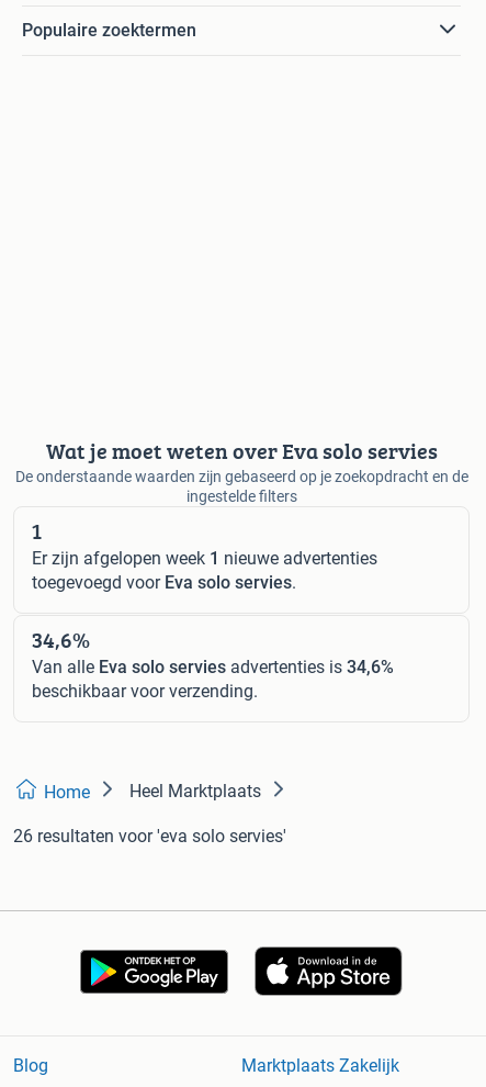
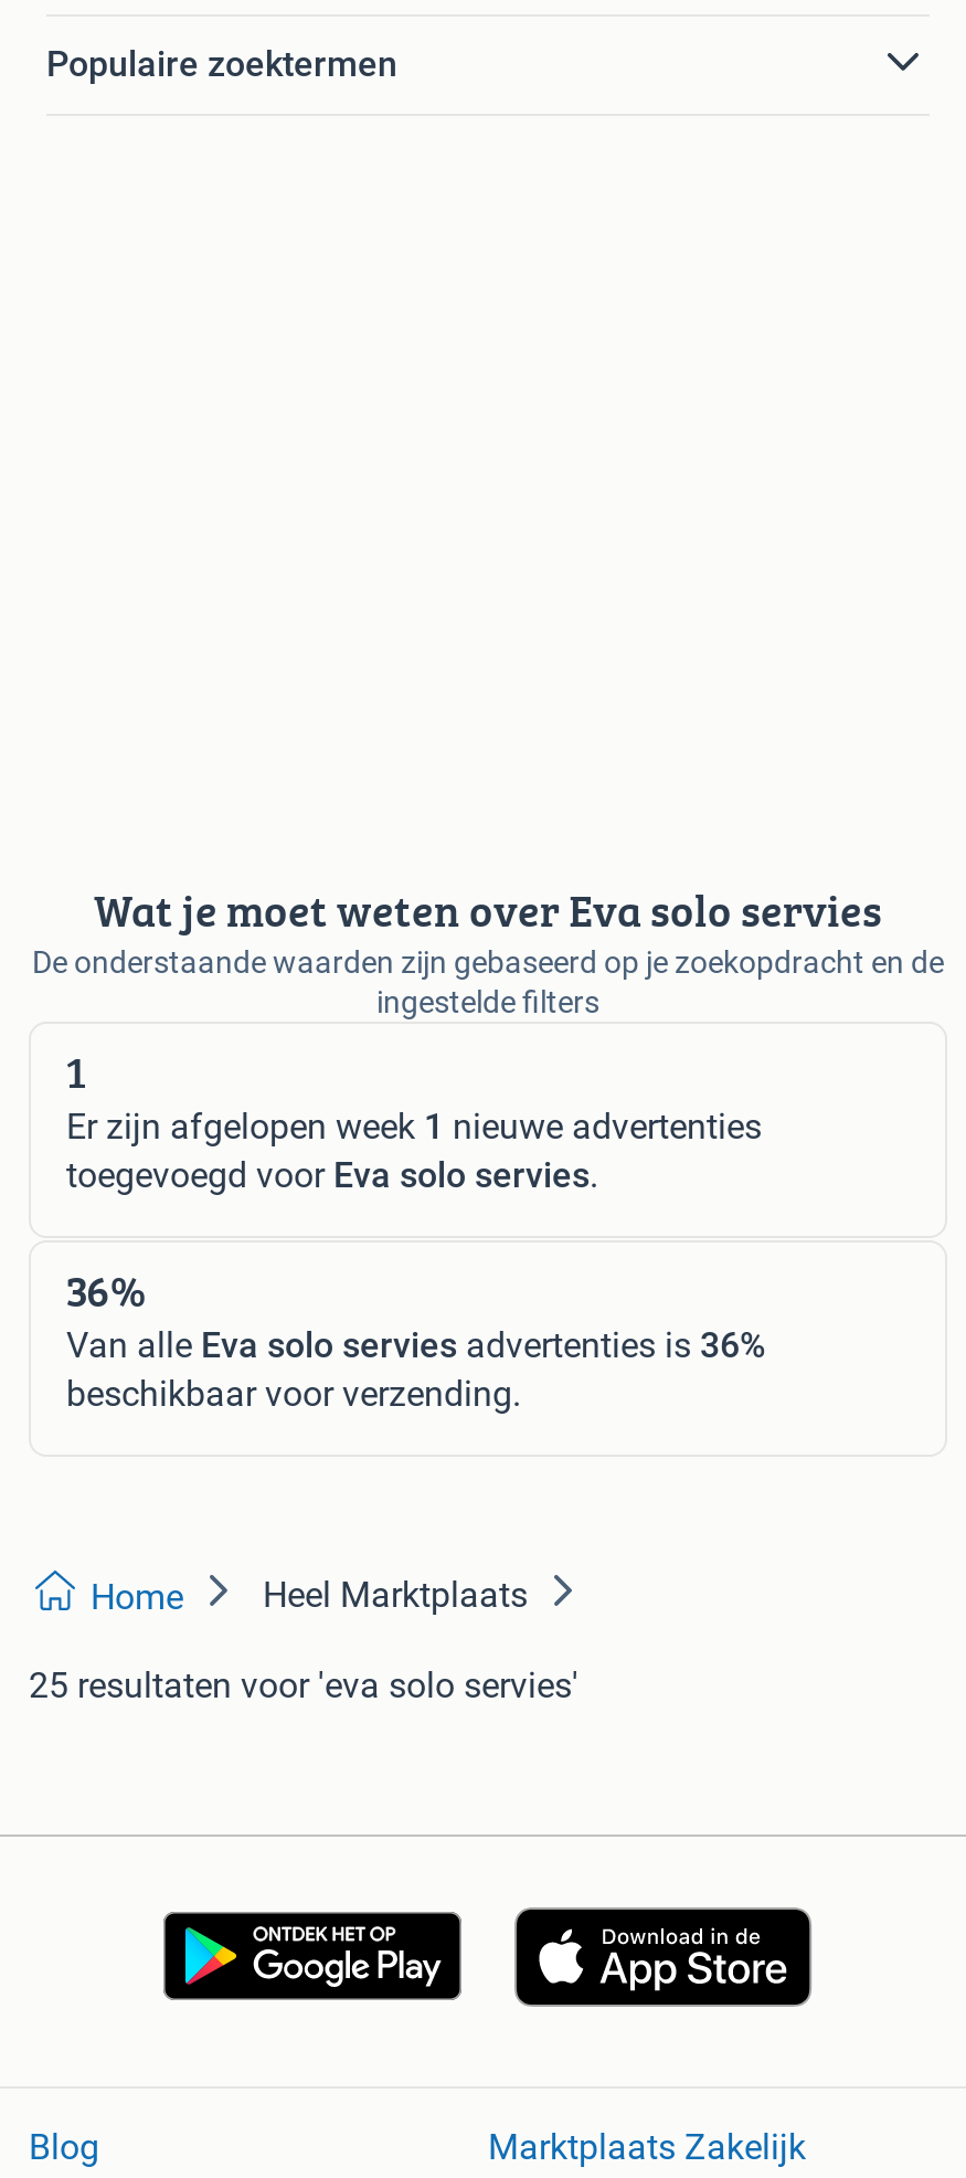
[32,623,90,655] 34,6% -> [66,1257,146,1321] 36%
[32,656,394,677] Van alle Eva solo servies advertenties is 34,6% -> [66,1324,766,1366] Van alle Eva solo servies advertenties is 36%
[13,825,286,846] 26 resultaten voor 'eva solo servies' -> [29,1664,578,1706] 25 resultaten voor 'eva solo servies'

